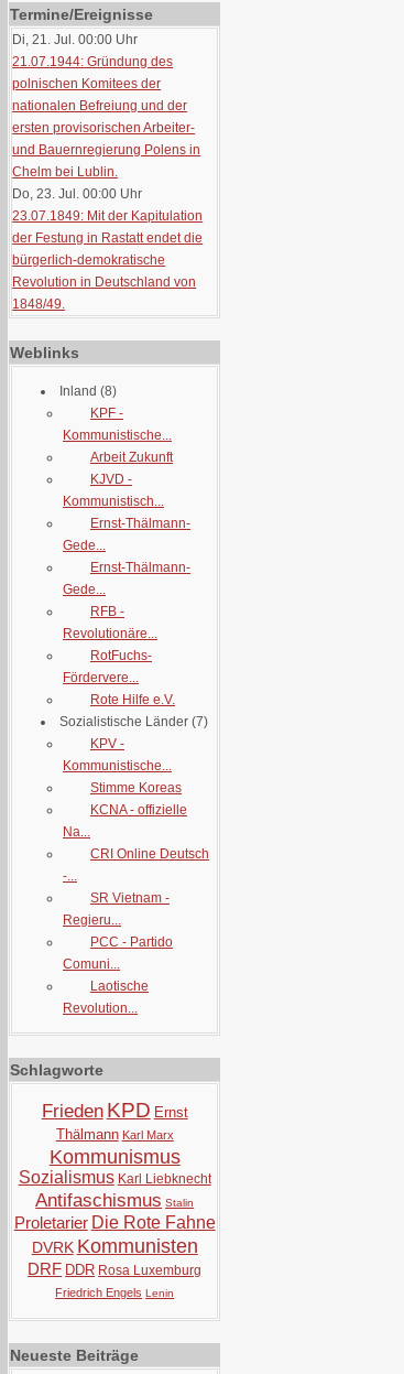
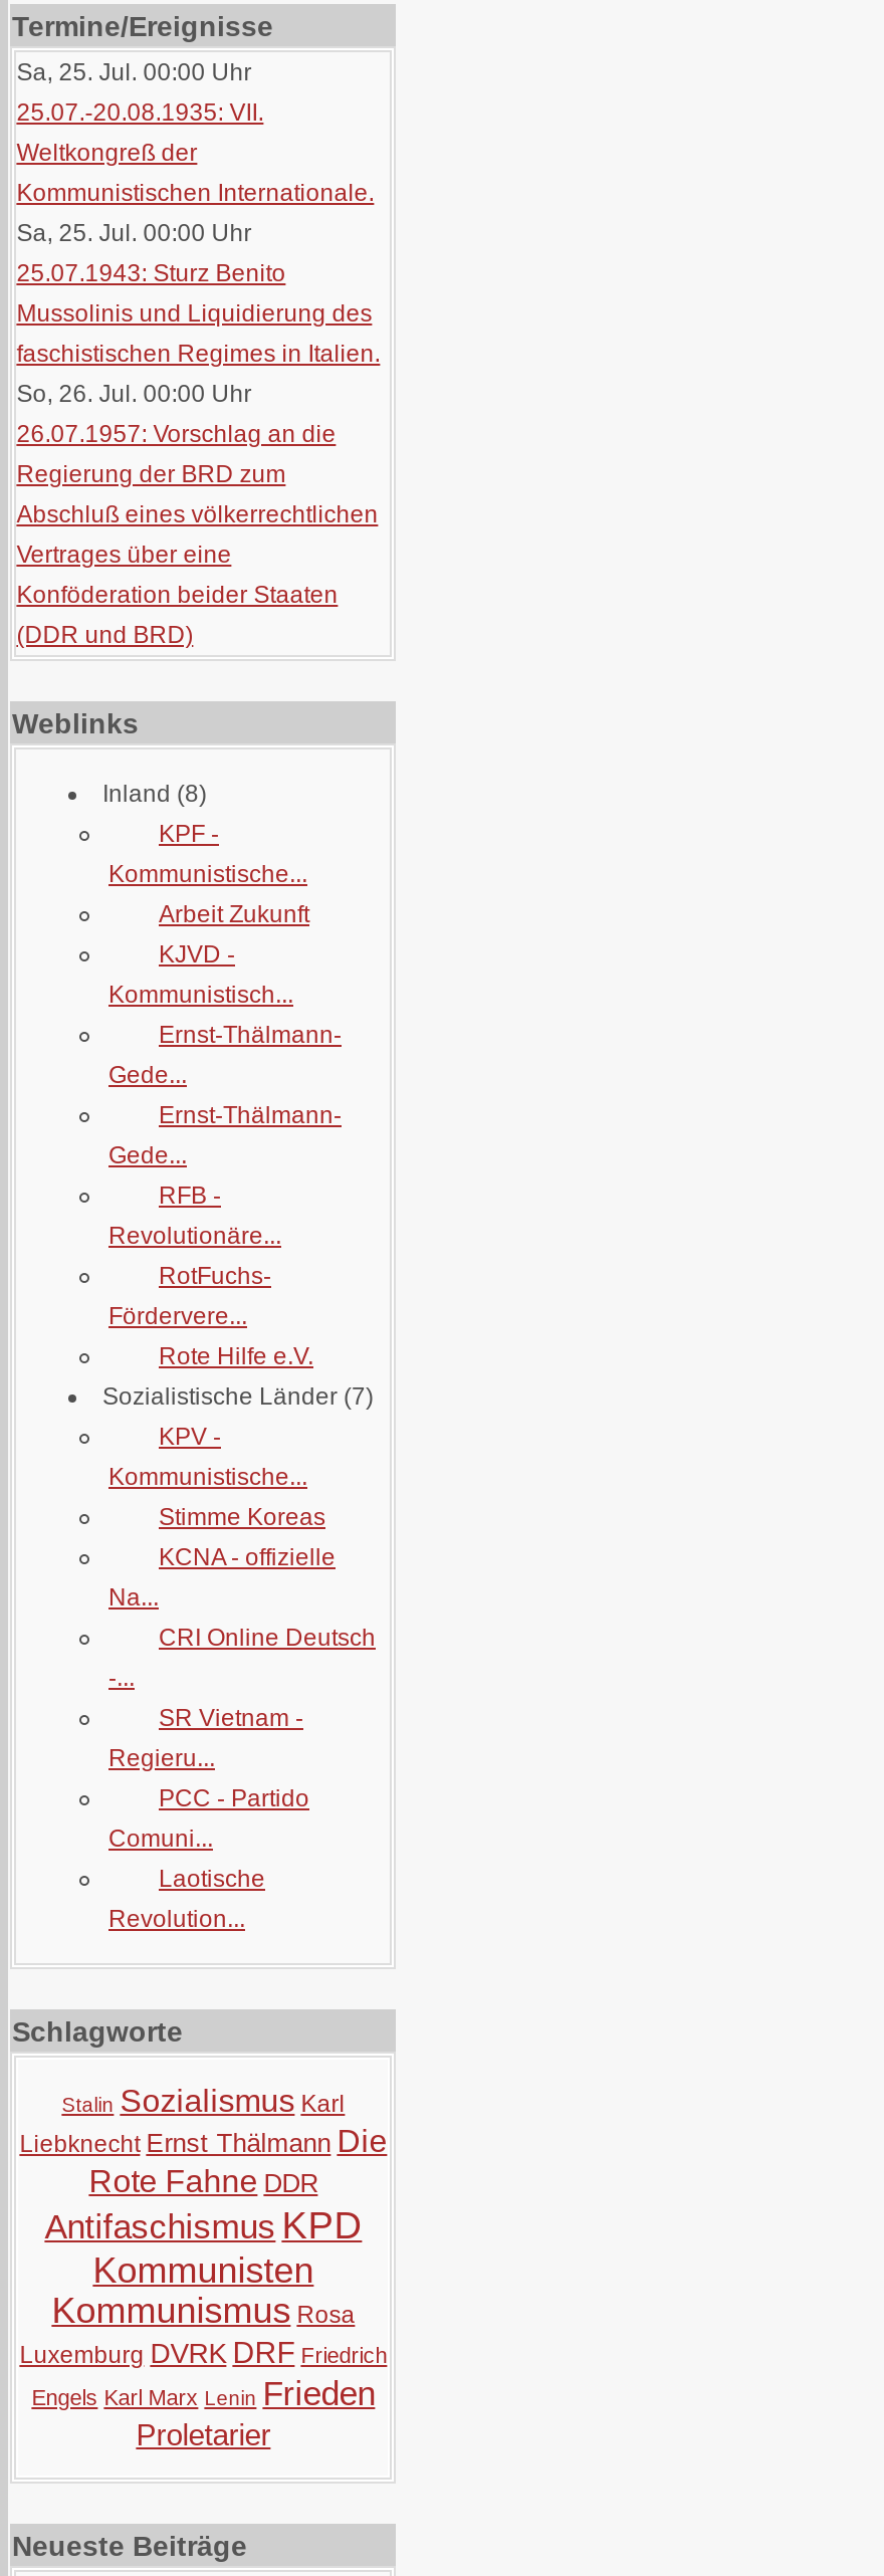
[12,32,203,312] Di, 21. Jul. 00:00 Uhr | 21.07.1944: Gründung des | polnischen Komitees der | nationalen Befreiung und der | ersten provisorischen Arbeiter- | und Bauernregierung Polens in | Chelm bei Lublin. | Do, 23. Jul. 00:00 Uhr | 23.07.1849: Mit der Kapitulation | der Festung in Rastatt endet die | bürgerlich-demokratische | Revolution in Deutschland von | 1848/49. -> [16,58,380,649] Sa, 25. Jul. 00:00 Uhr | 25.07.-20.08.1935: VII. | Weltkongreß der | Kommunistischen Internationale. | Sa, 25. Jul. 00:00 Uhr | 25.07.1943: Sturz Benito | Mussolinis und Liquidierung des | faschistischen Regimes in Italien. | So, 26. Jul. 00:00 Uhr | 26.07.1957: Vorschlag an die | Regierung der BRD zum | Abschluß eines völkerrechtlichen | Vertrages über eine | Konföderation beider Staaten | (DDR und BRD)
[14,1099,215,1299] Frieden KPD Ernst | Thälmann Karl Marx | Kommunismus | Sozialismus Karl Liebknecht | Antifaschismus Stalin | Proletarier Die Rote Fahne | DVRK Kommunisten | DRF DDR Rosa Luxemburg | Friedrich Engels Lenin -> [19,2084,387,2451] Stalin Sozialismus Karl | Liebknecht Ernst Thälmann Die | Rote Fahne DDR | Antifaschismus KPD | Kommunisten | Kommunismus Rosa | Luxemburg DVRK DRF Friedrich | Engels Karl Marx Lenin Frieden | Proletarier

